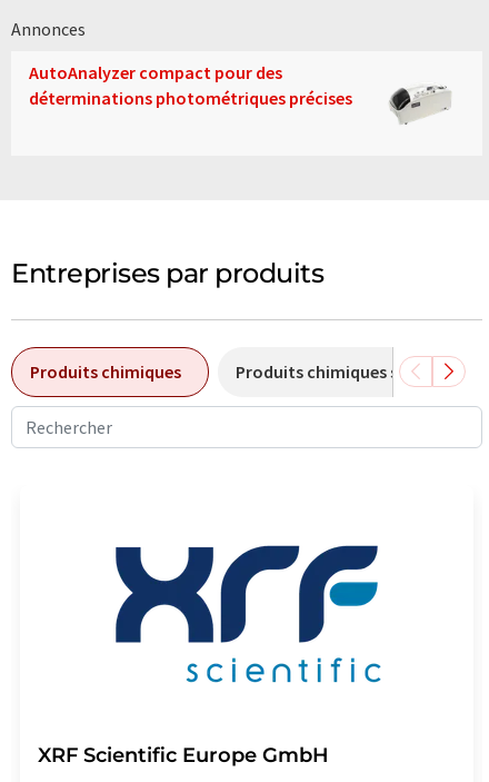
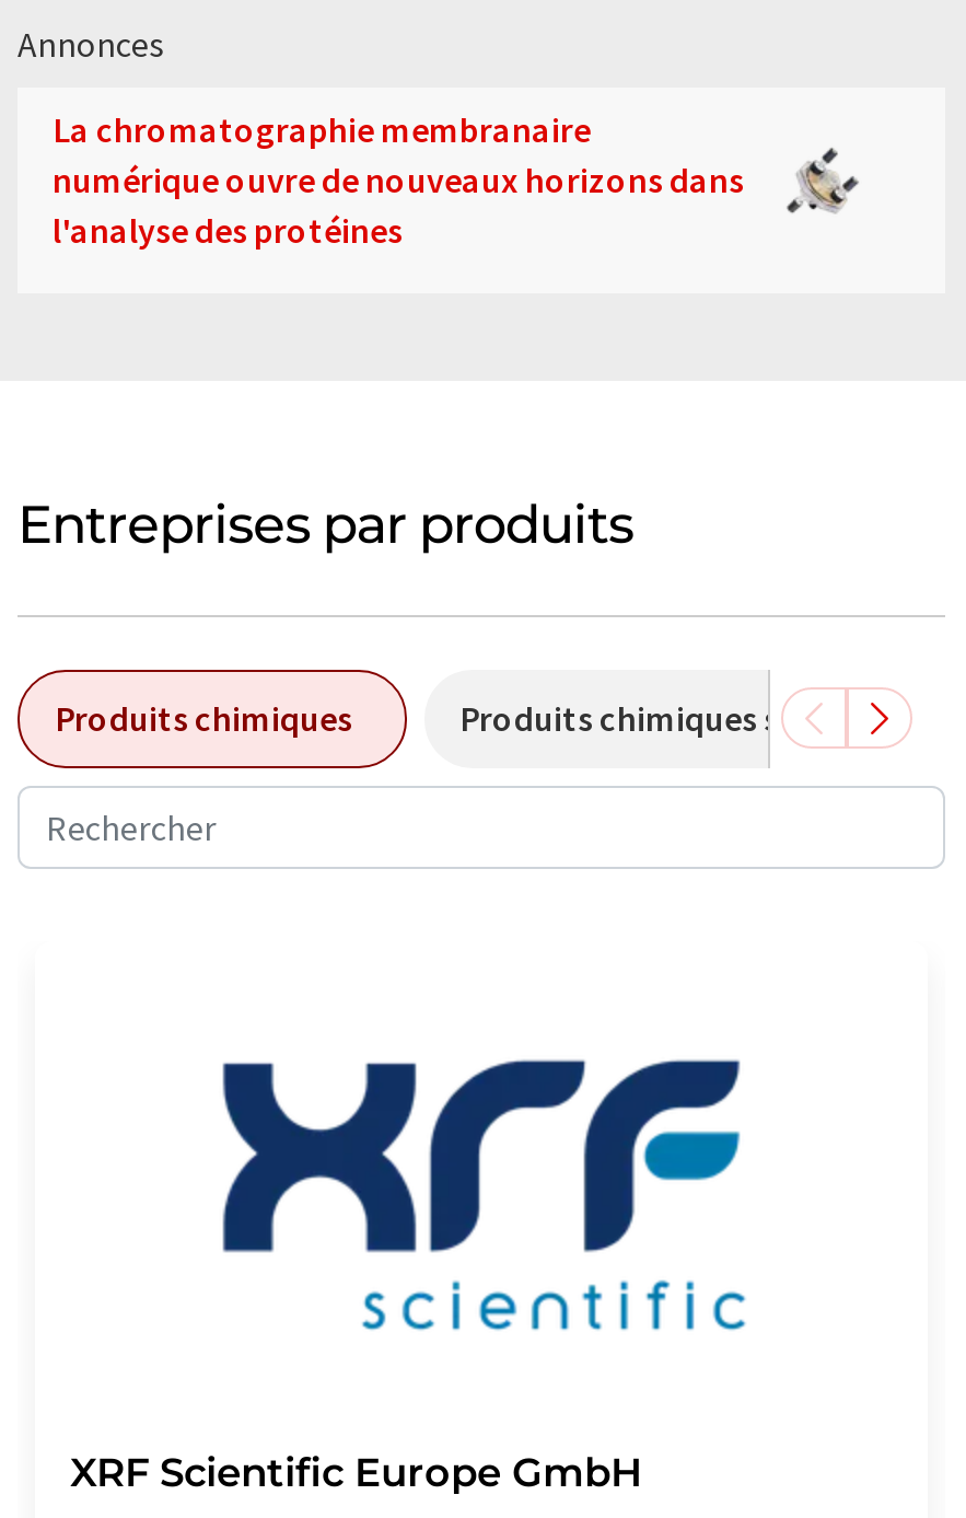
[29,61,451,125] [image] | AutoAnalyzer compact pour des | déterminations photométriques précises -> [53,106,882,251] [image] | La chromatographie membranaire | numérique ouvre de nouveaux horizons dans | l'analyse des protéines

